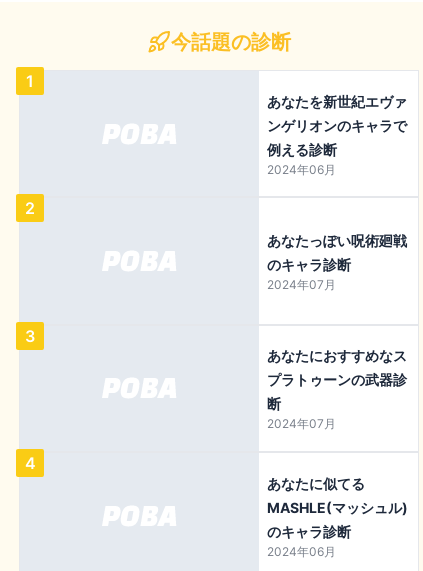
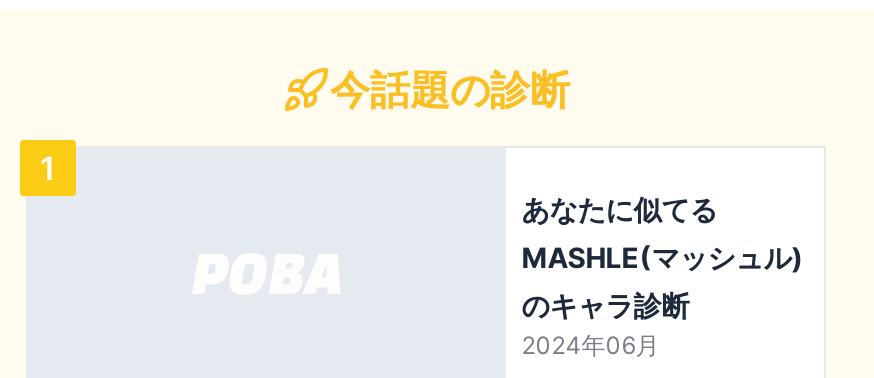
[24,93,407,473] あなたを新世紀エヴァ | ンゲリオンのキャラで | 例える診断 | 2024年06月 | 2 | あなたっぽい呪術廻戦 | のキャラ診断 | 2024年07月 | 3 | あなたにおすすめなス | プラトゥーンの武器診 | 断 | 2024年07月 | 4 -> none

